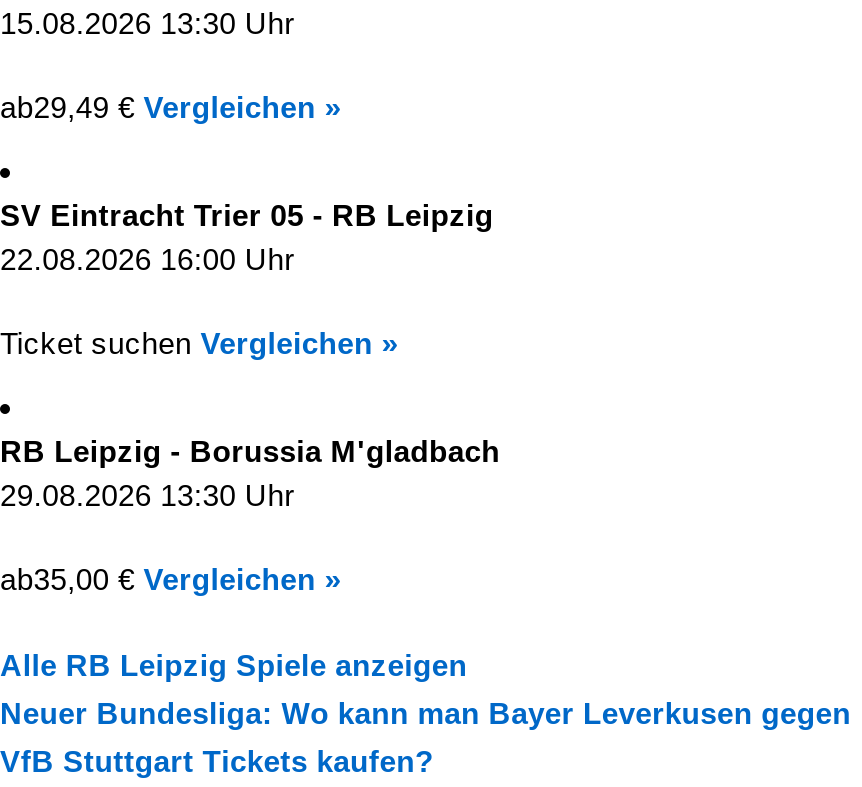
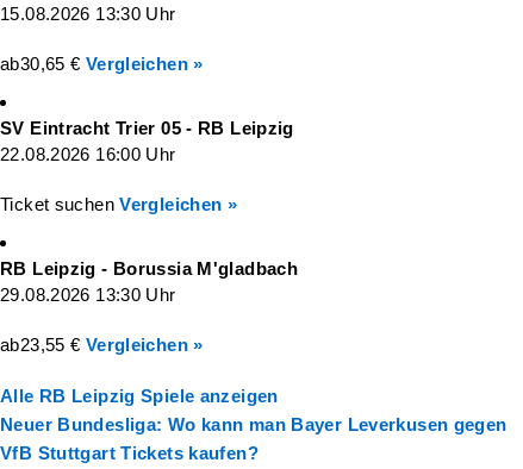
[0,90,341,124] ab29,49 €Vergleichen » -> [0,54,203,74] ab30,65 €Vergleichen »
[0,562,341,596] ab35,00 €Vergleichen » -> [0,334,203,355] ab23,55 €Vergleichen »

